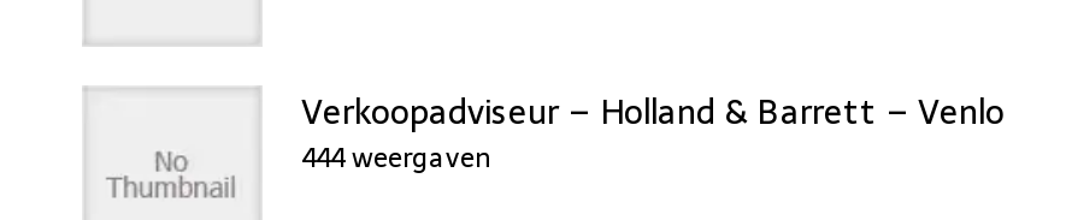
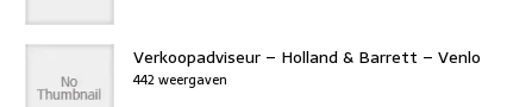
[301,135,491,178] 444 weergaven -> [133,68,227,90] 442 weergaven

